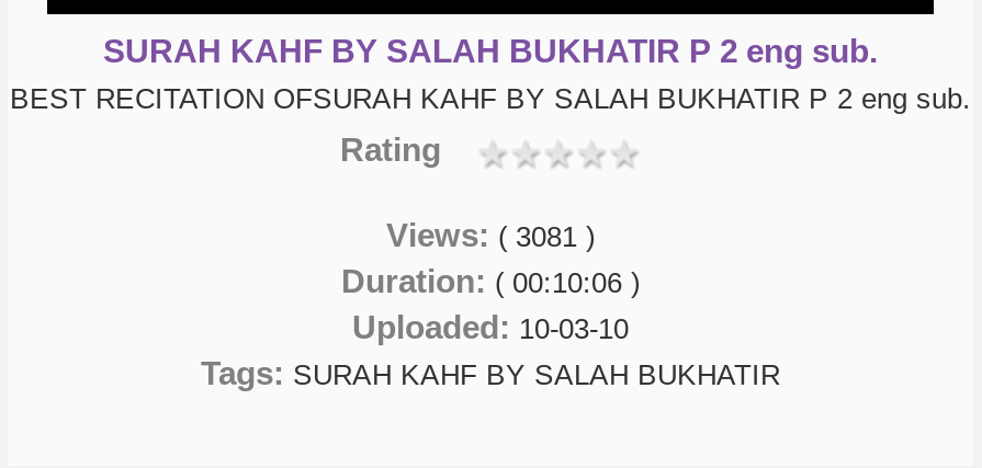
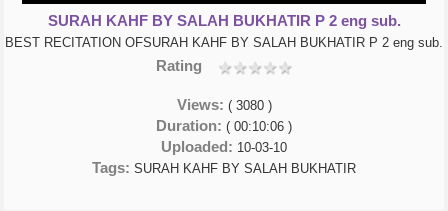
[386,216,595,253] Views: ( 3081 ) -> [176,96,271,113] Views: ( 3080 )

